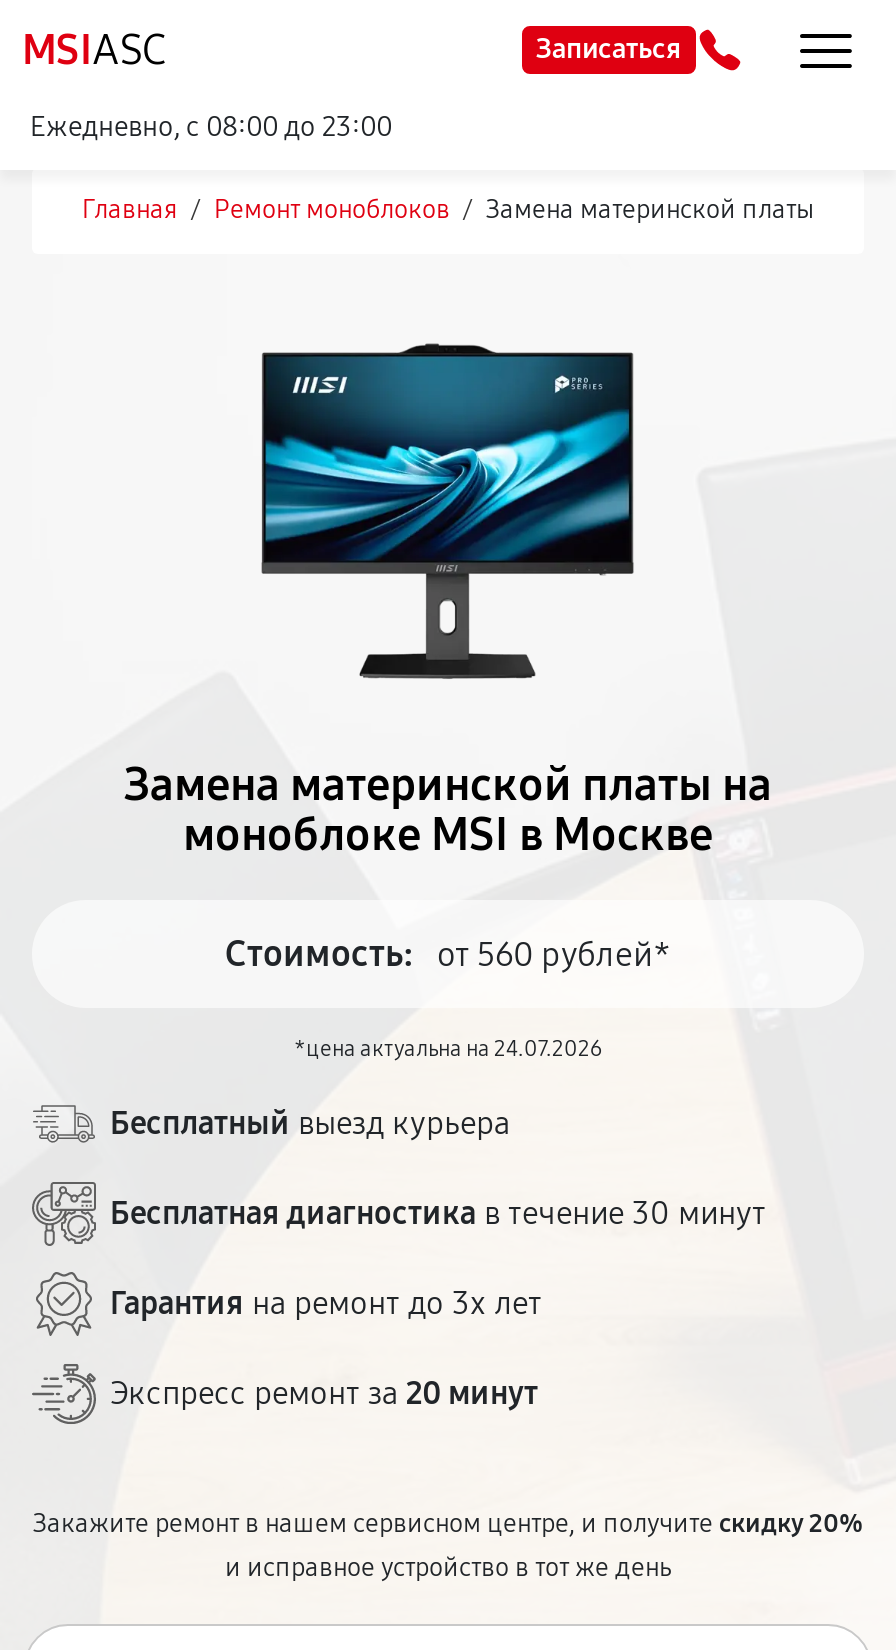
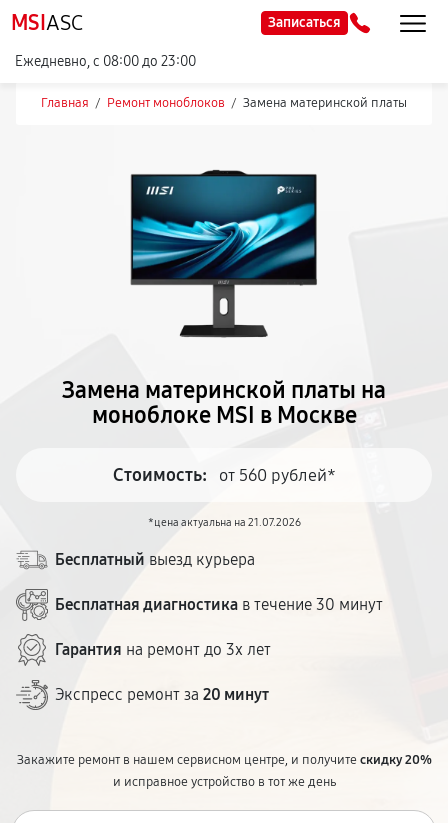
[294,1036,602,1062] *цена актуальна на 24.07.2026 -> [147,516,300,529] *цена актуальна на 21.07.2026

